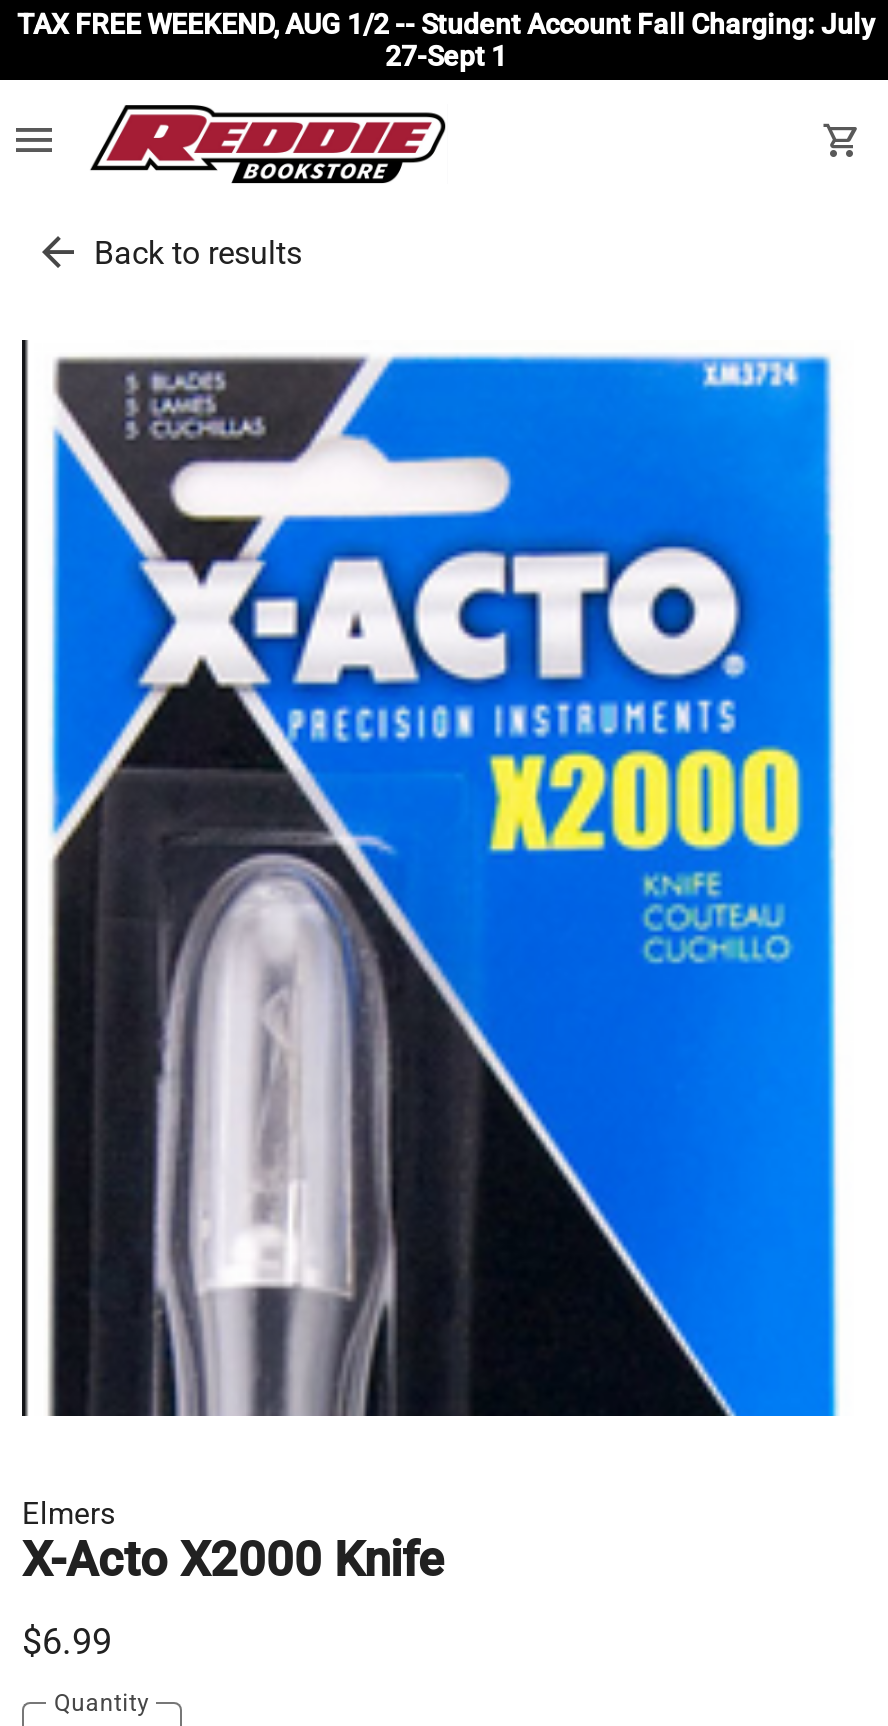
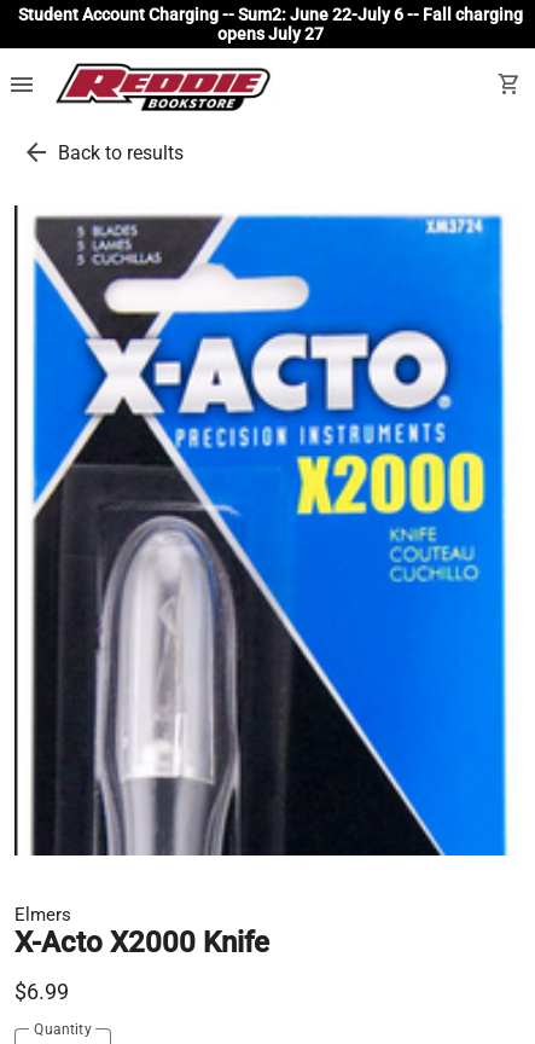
[17,8,875,72] TAX FREE WEEKEND, AUG 1/2 -- Student Account Fall Charging: July | 27-Sept 1 -> [18,5,523,43] Student Account Charging -- Sum2: June 22-July 6 -- Fall charging | opens July 27

